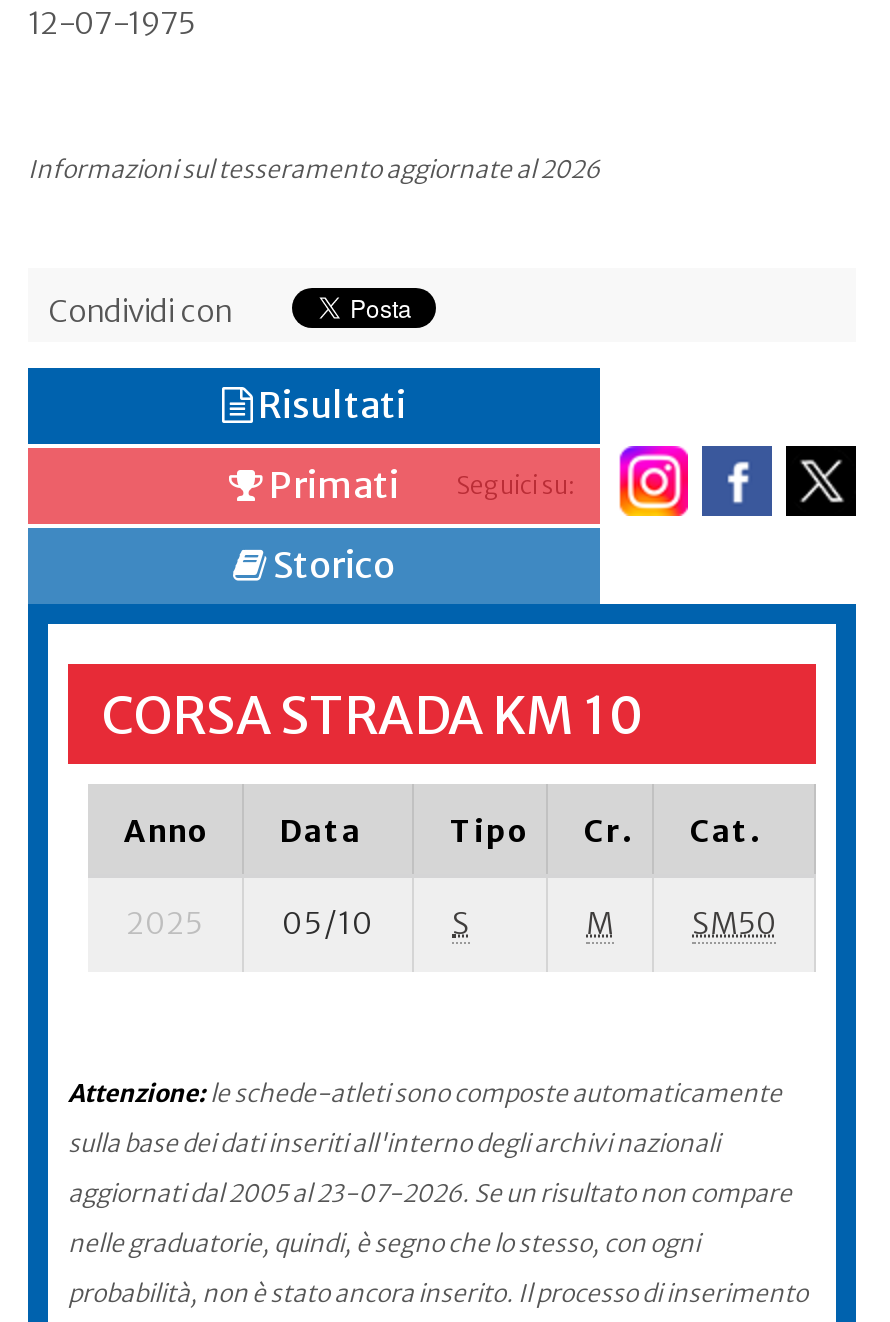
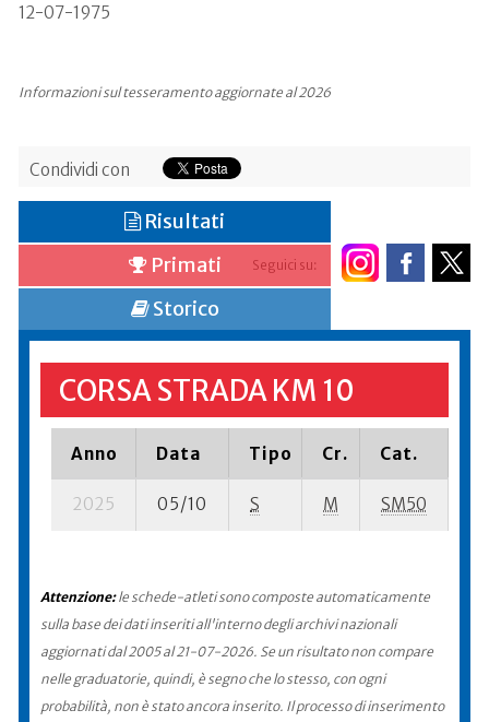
[68,1178,792,1208] aggiornati dal 2005 al 23-07-2026. Se un risultato non compare -> [40,643,433,660] aggiornati dal 2005 al 21-07-2026. Se un risultato non compare

